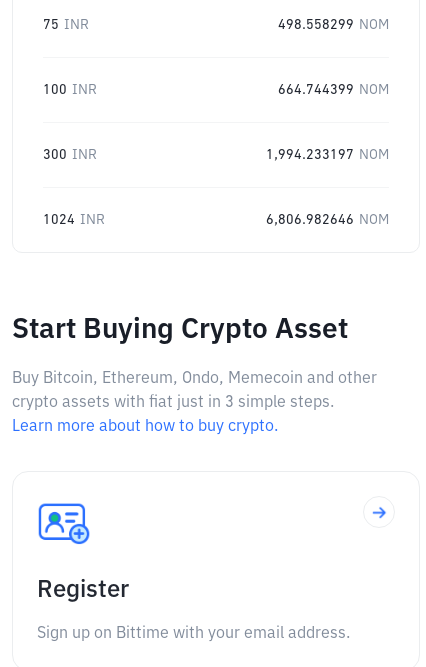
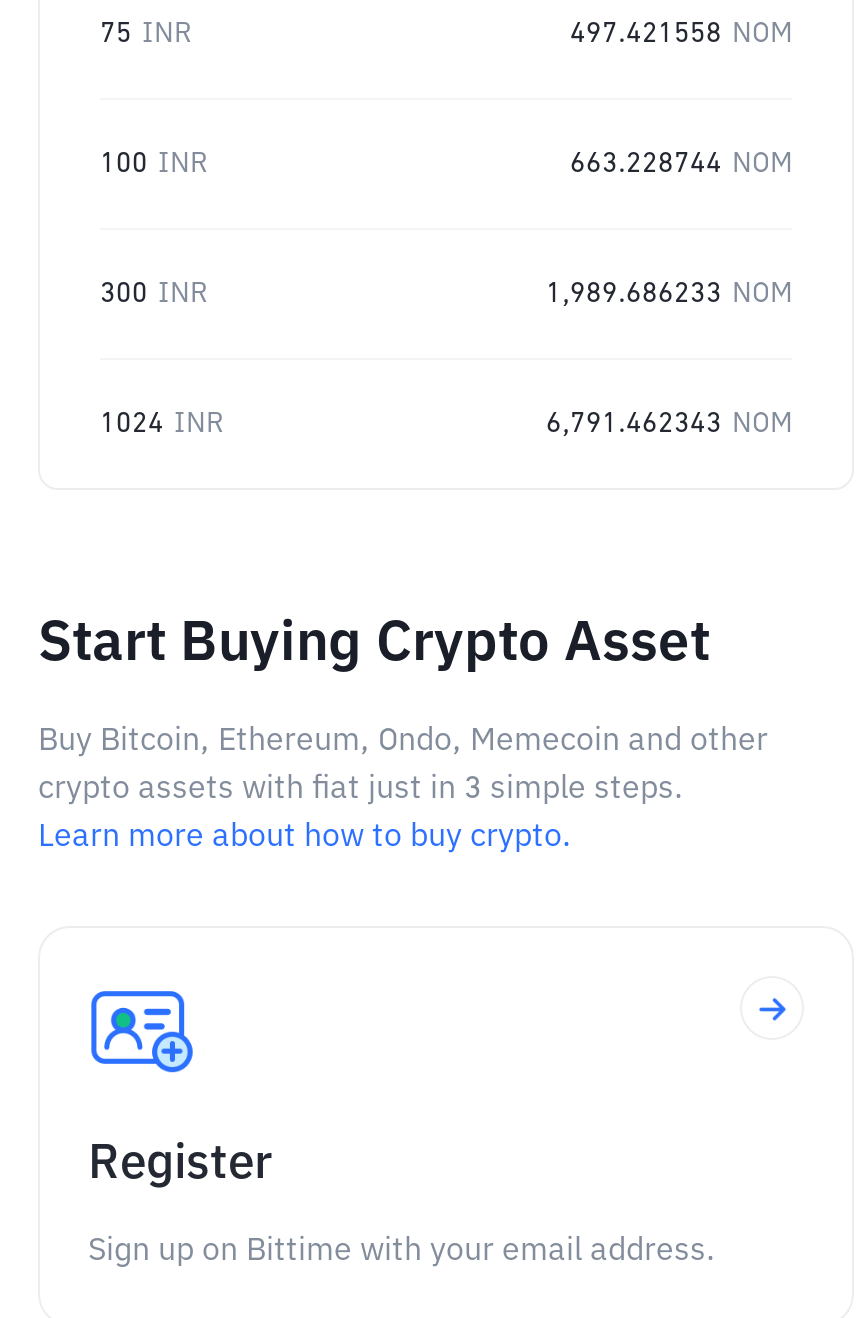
[278,18,389,32] 498.558299 NOM -> [570,20,792,48] 497.421558 NOM
[278,83,389,97] 664.744399 NOM -> [570,150,792,178] 663.228744 NOM
[266,148,389,162] 1,994.233197 NOM -> [546,280,792,308] 1,989.686233 NOM
[266,213,389,227] 6,806.982646 NOM -> [546,410,792,438] 6,791.462343 NOM

